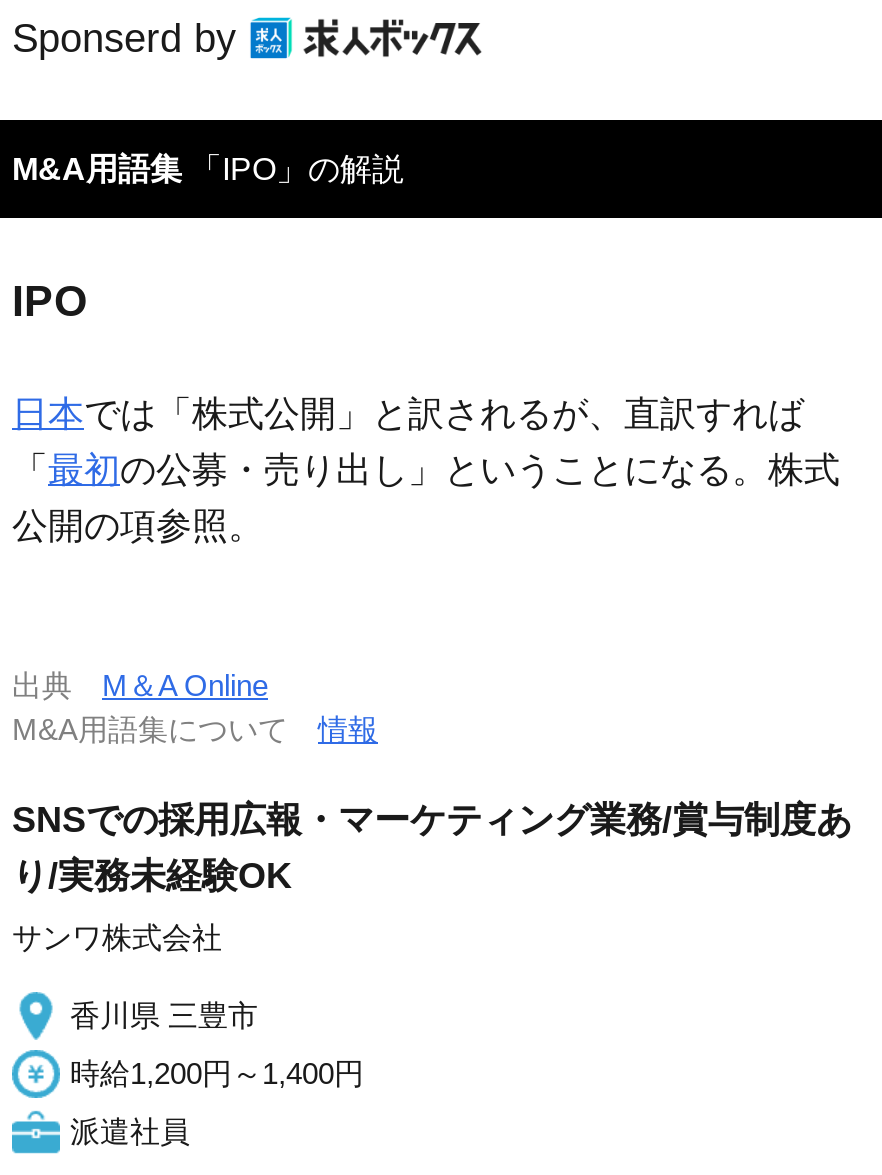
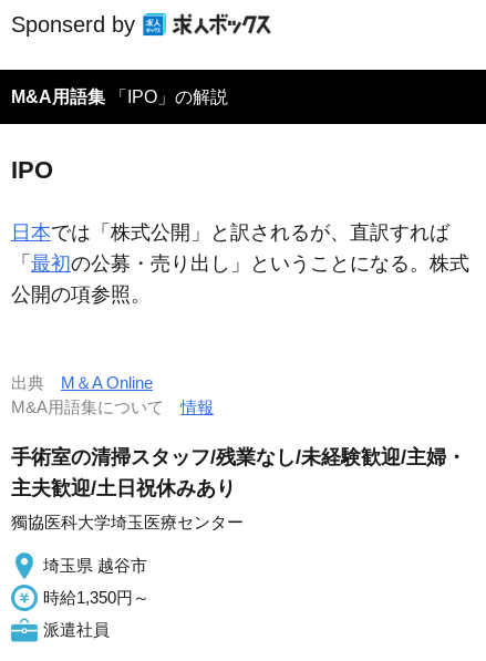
[12,800,852,896] SNSでの採用広報・マーケティング業務/賞与制度あ | り/実務未経験OK -> [11,446,466,499] 手術室の清掃スタッフ/残業なし/未経験歓迎/主婦・ | 主夫歓迎/土日祝休みあり
[12,920,222,954] サンワ株式会社 -> [11,513,244,531] 獨協医科大学埼玉医療センター
[70,998,258,1032] 香川県 三豊市 -> [43,556,147,575] 埼玉県 越谷市
[70,1056,364,1090] 時給1,200円～1,400円 -> [43,588,149,607] 時給1,350円～

